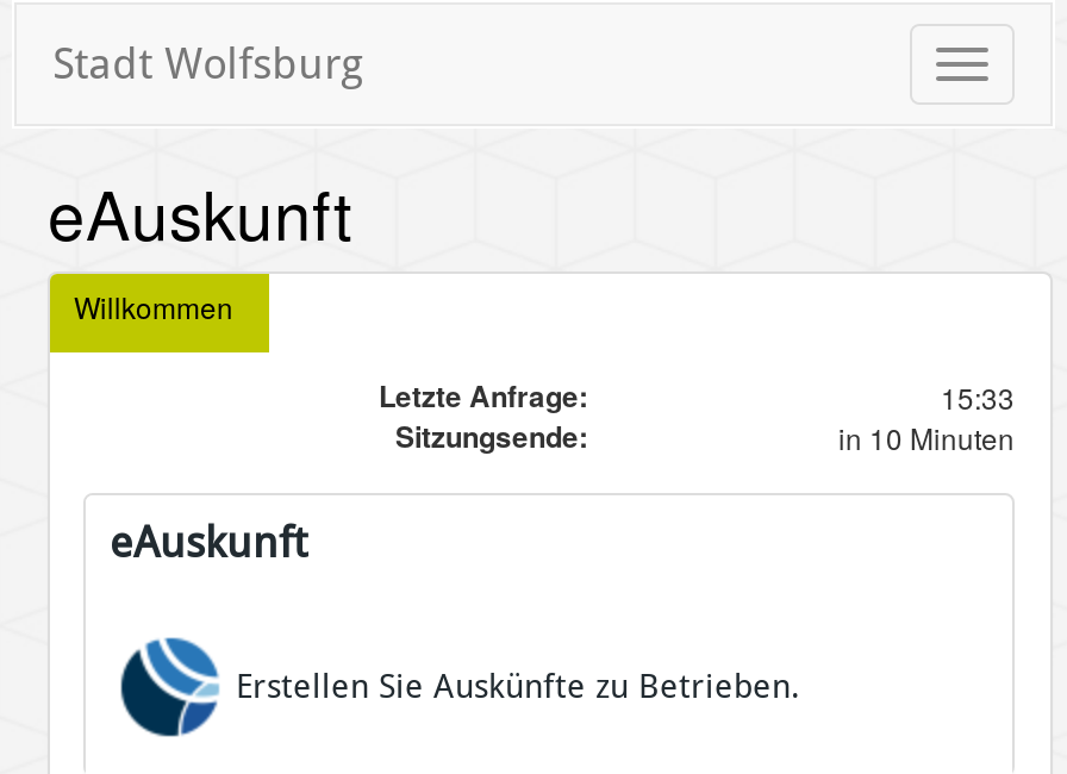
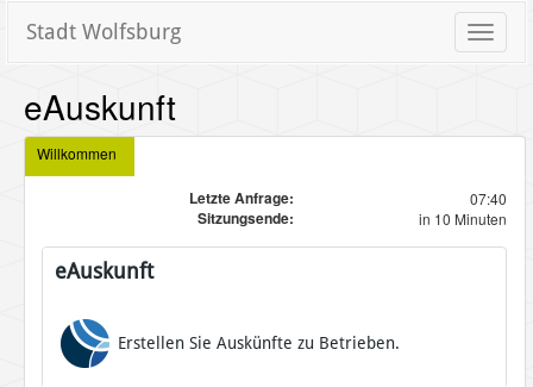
[941,376,1015,417] 15:33 -> [470,188,507,208] 07:40

